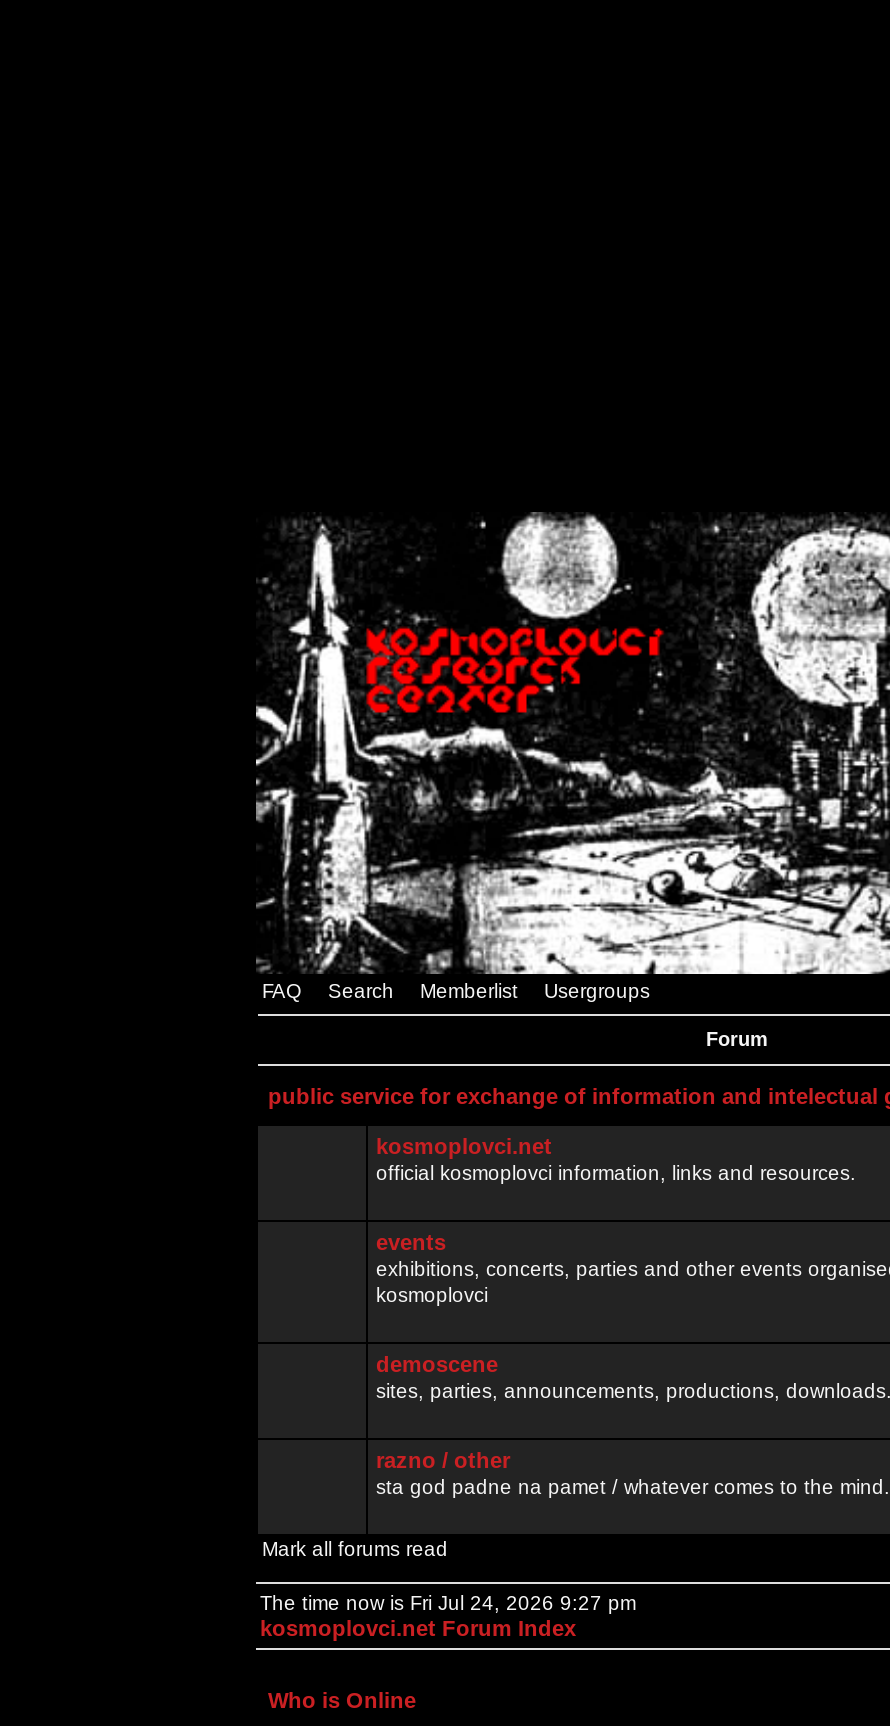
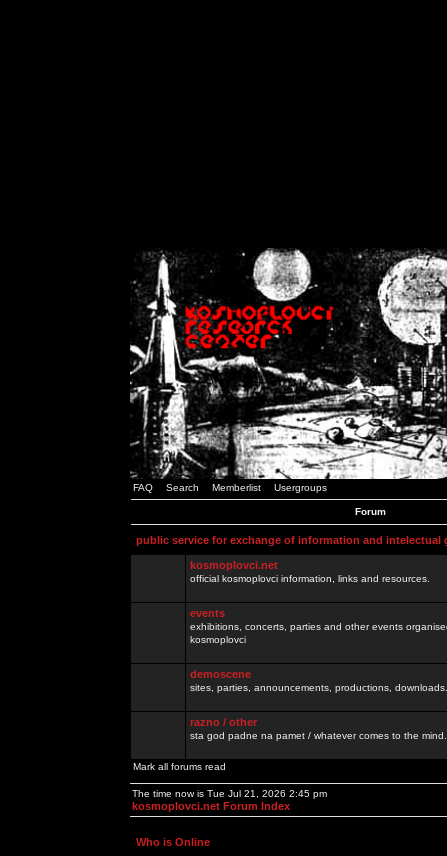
[260,1592,636,1614] The time now is Fri Jul 24, 2026 9:27 pm -> [132,788,327,799] The time now is Tue Jul 21, 2026 2:45 pm

